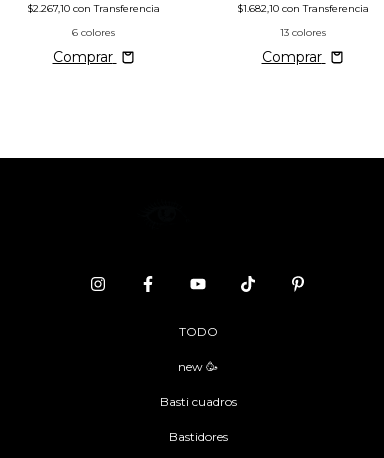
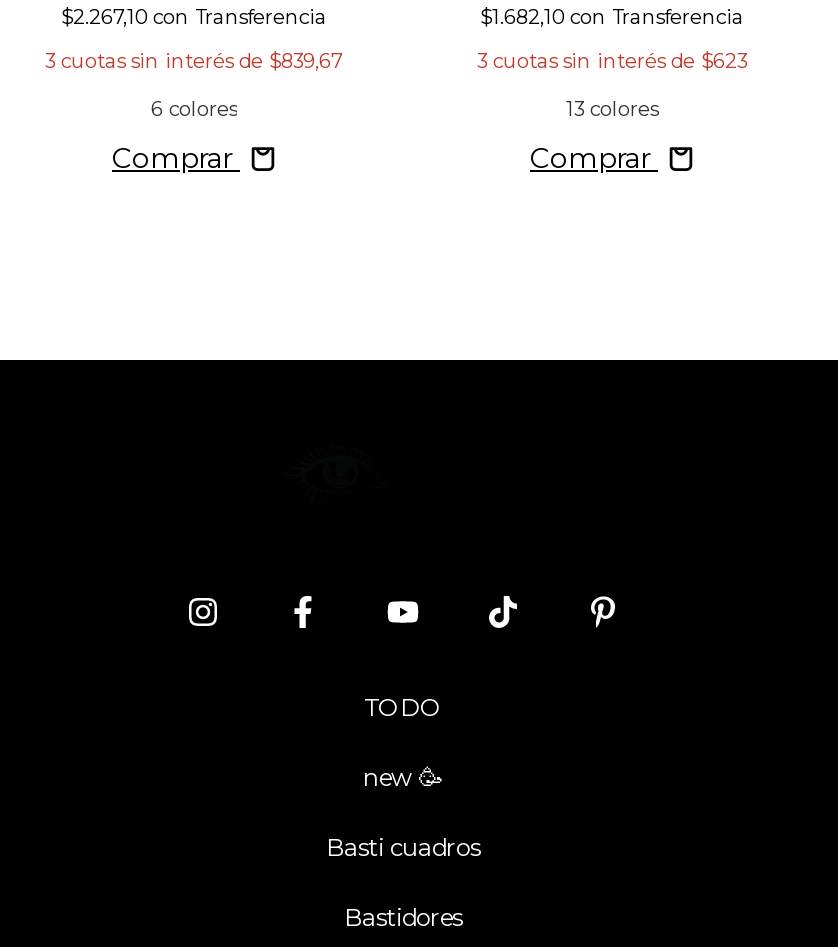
none -> [45,48,343,74] 3 cuotas sin interés de $839,67
none -> [477,48,747,74] 3 cuotas sin interés de $623

